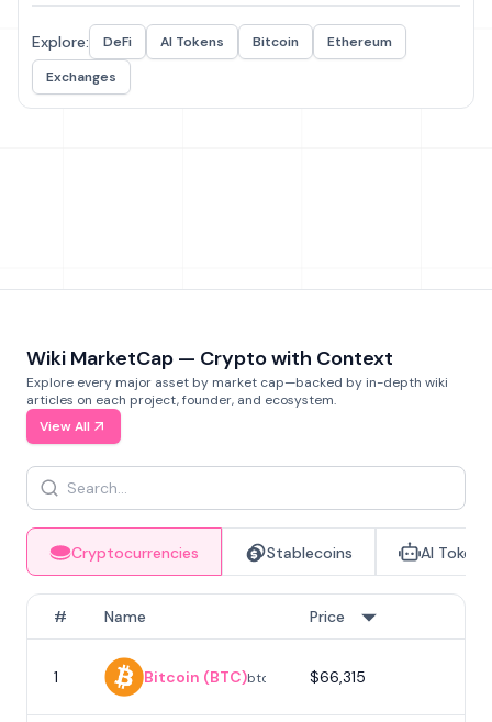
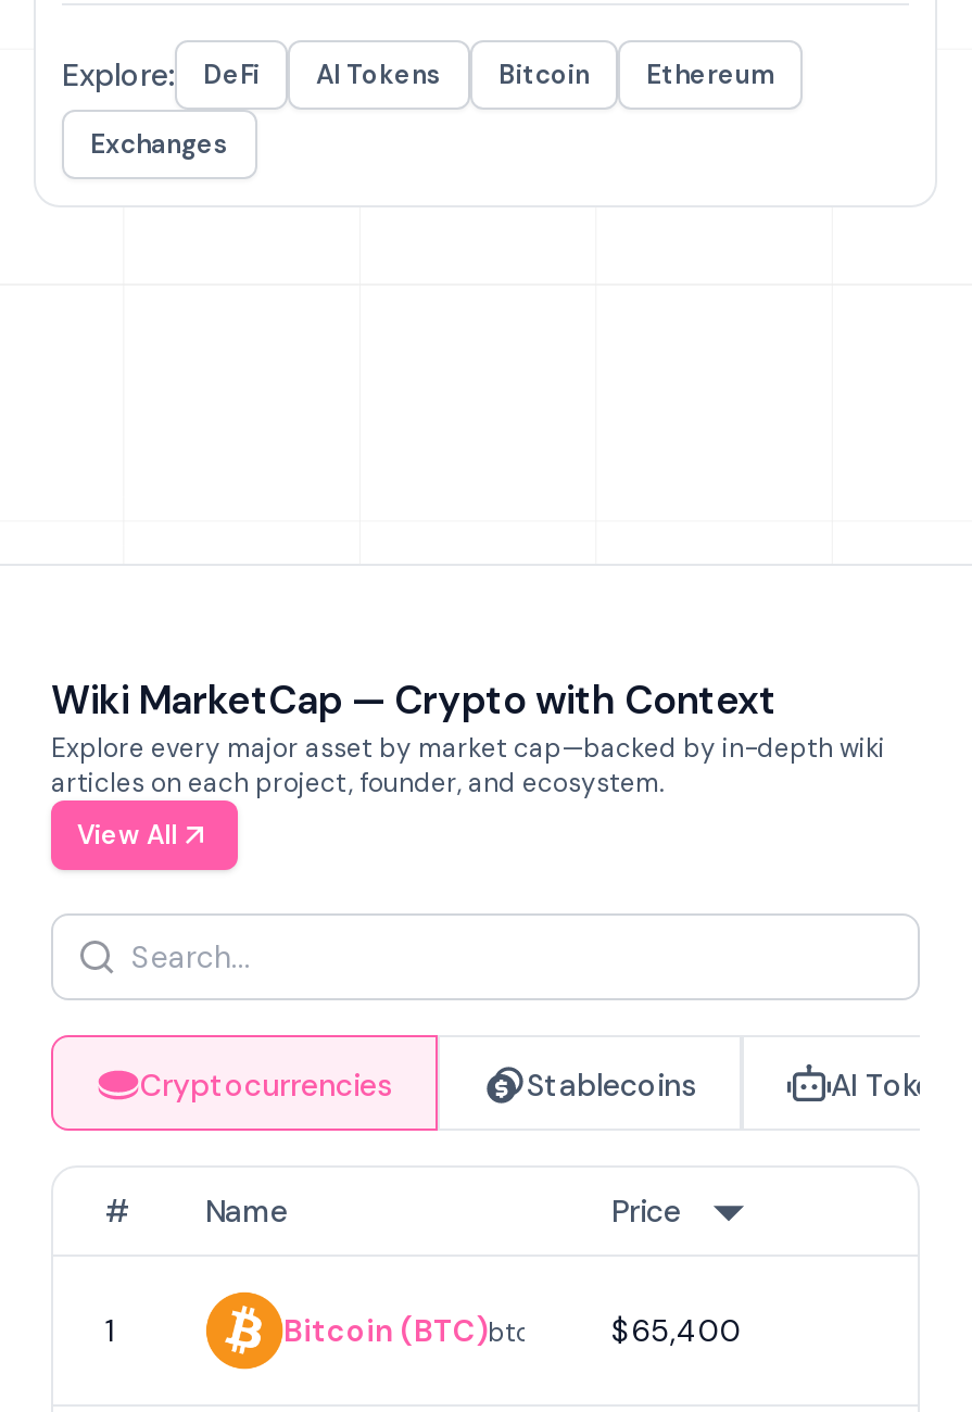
[310,667,366,687] $66,315 -> [611,1311,742,1350] $65,400

